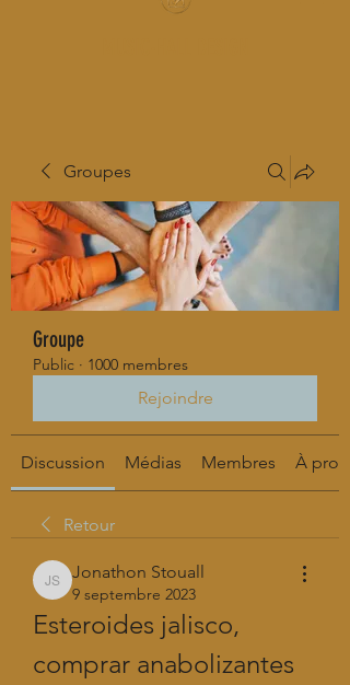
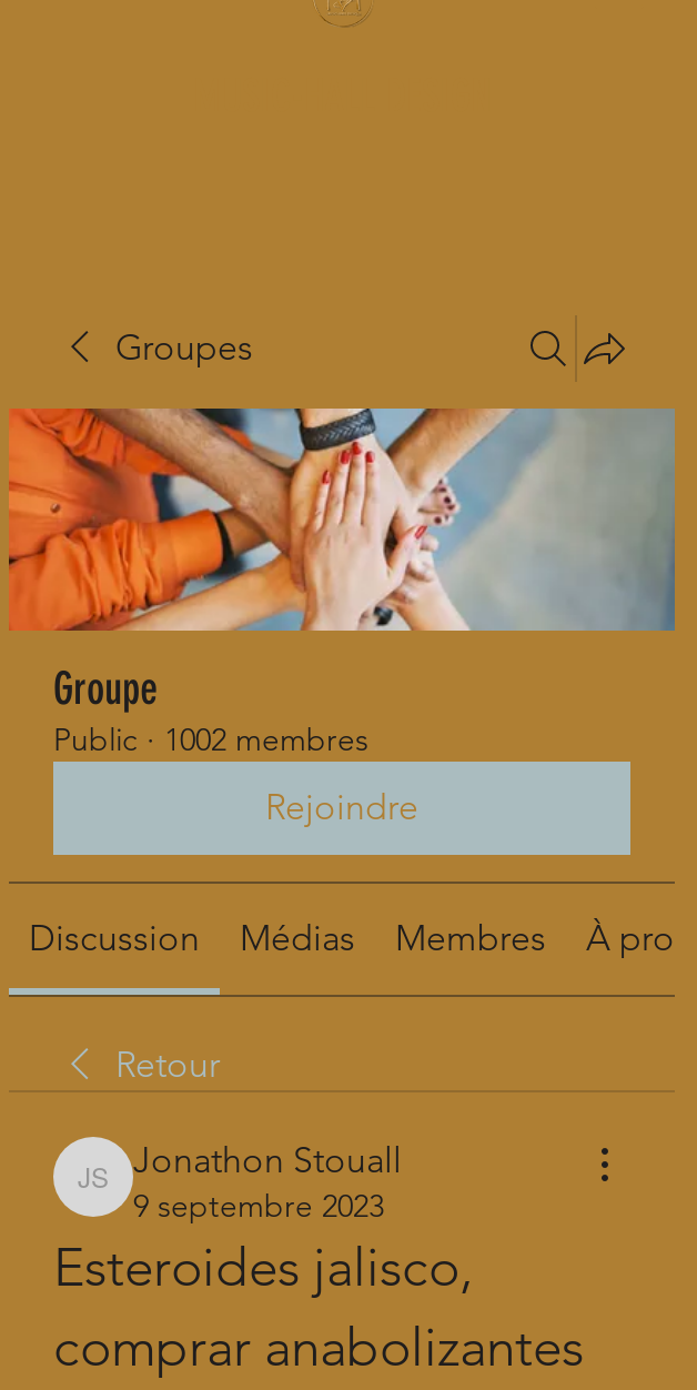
[33,355,188,374] Public · 1000 membres -> [53,719,368,759] Public · 1002 membres

